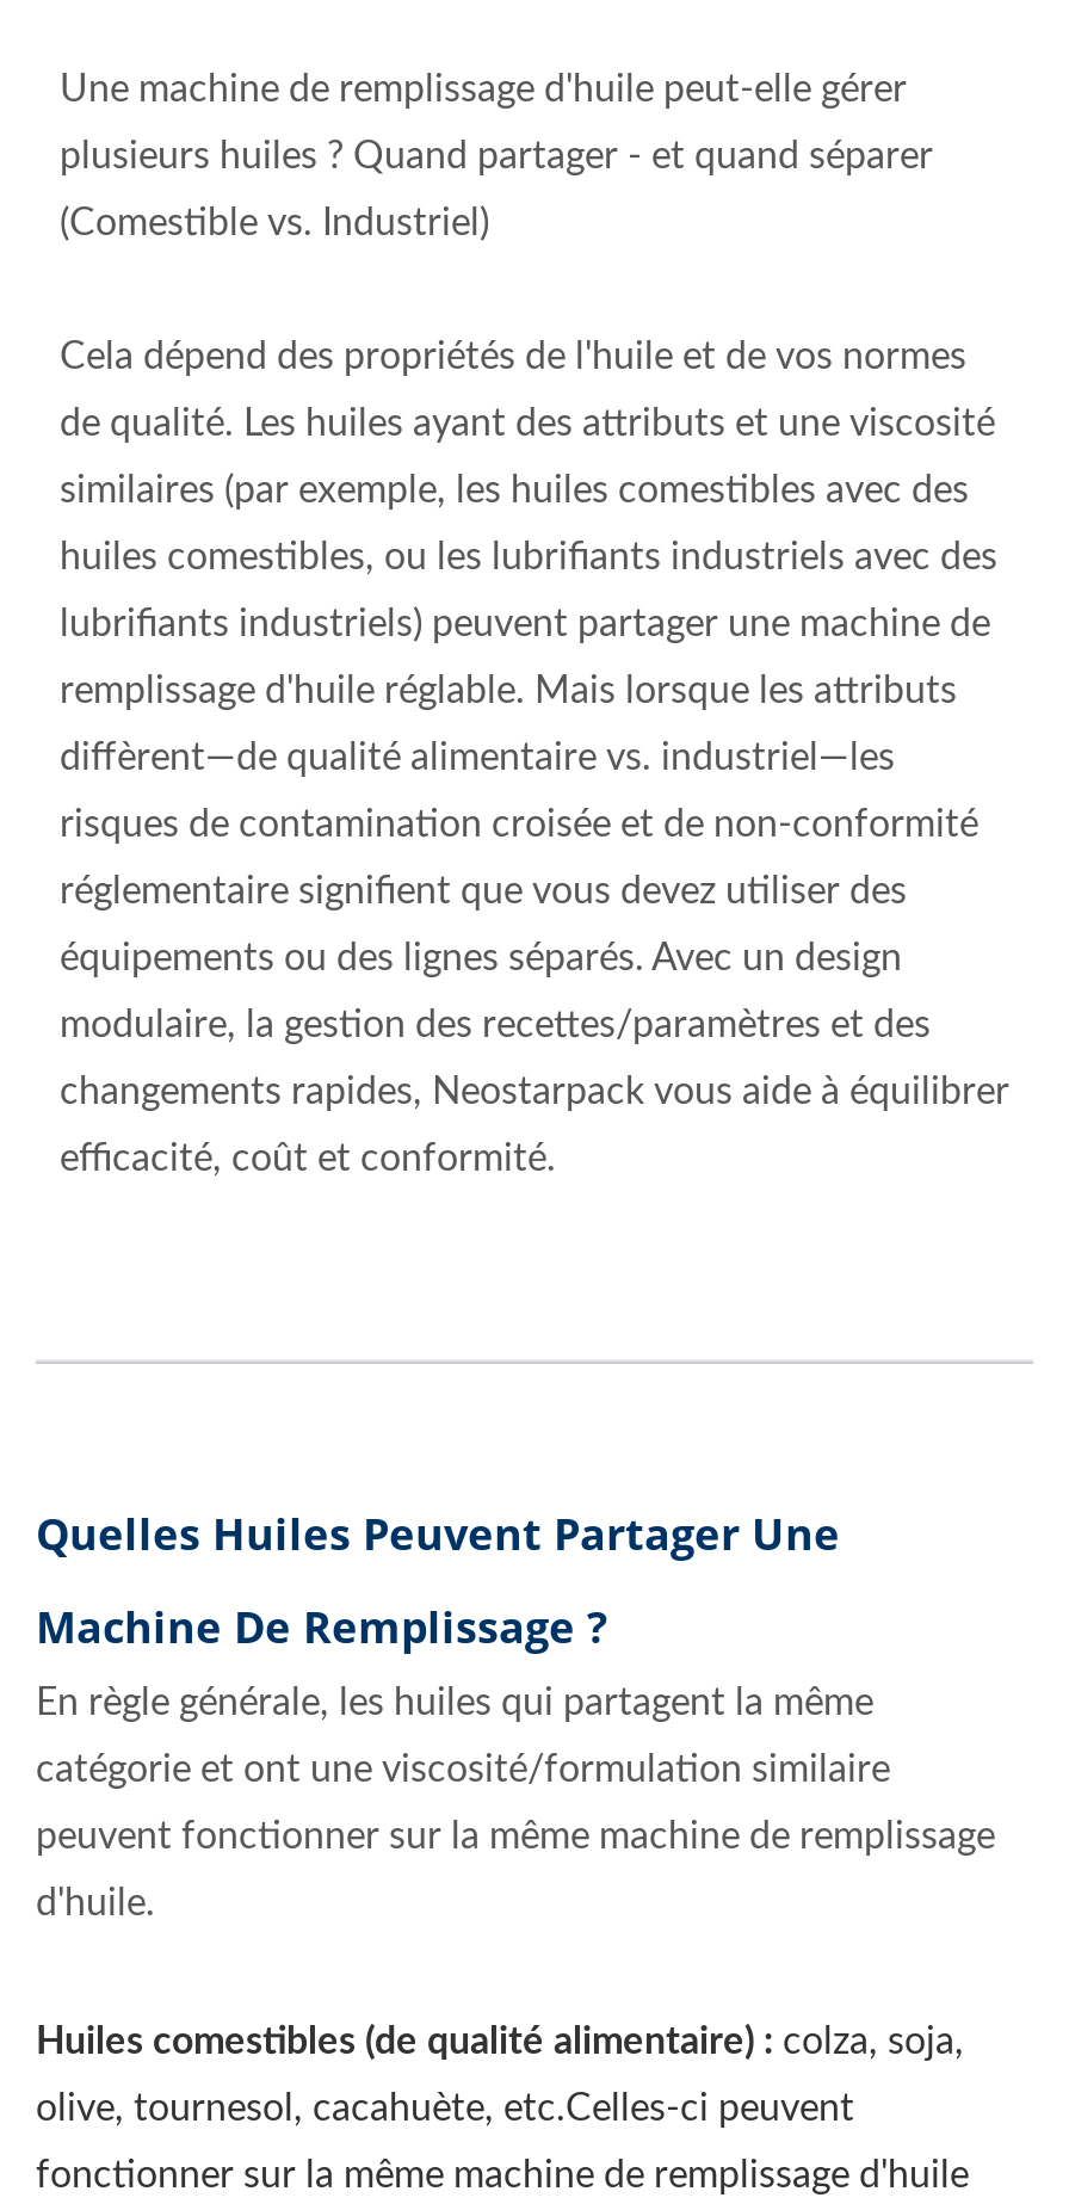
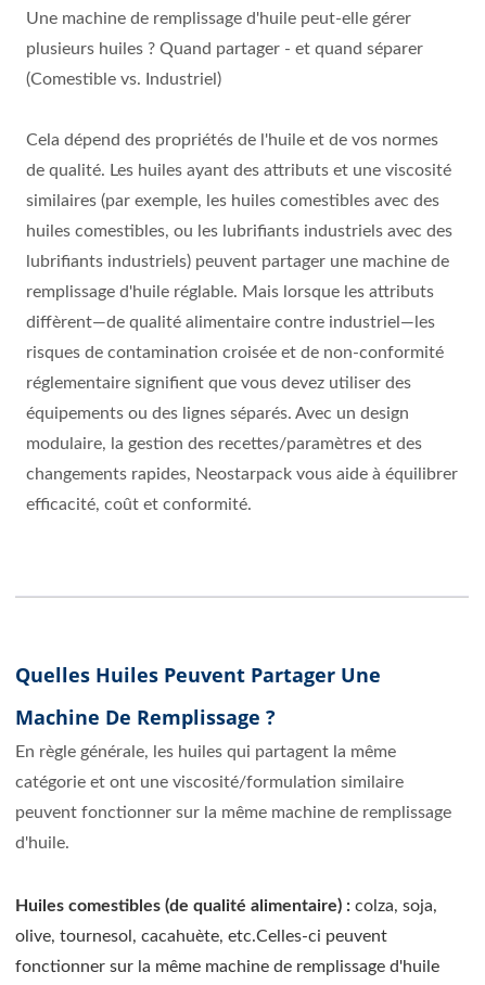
[60,739,895,777] diffèrent—de qualité alimentaire vs. industriel—les -> [26,314,435,331] diffèrent—de qualité alimentaire contre industriel—les

